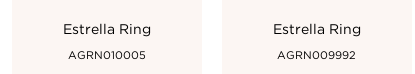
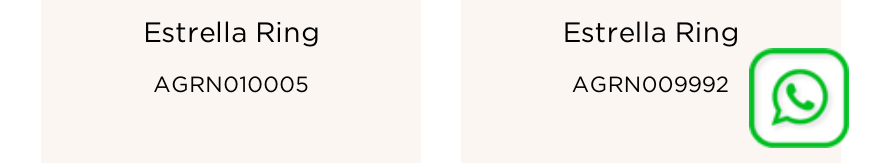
none -> [747,46,851,150] [image]

